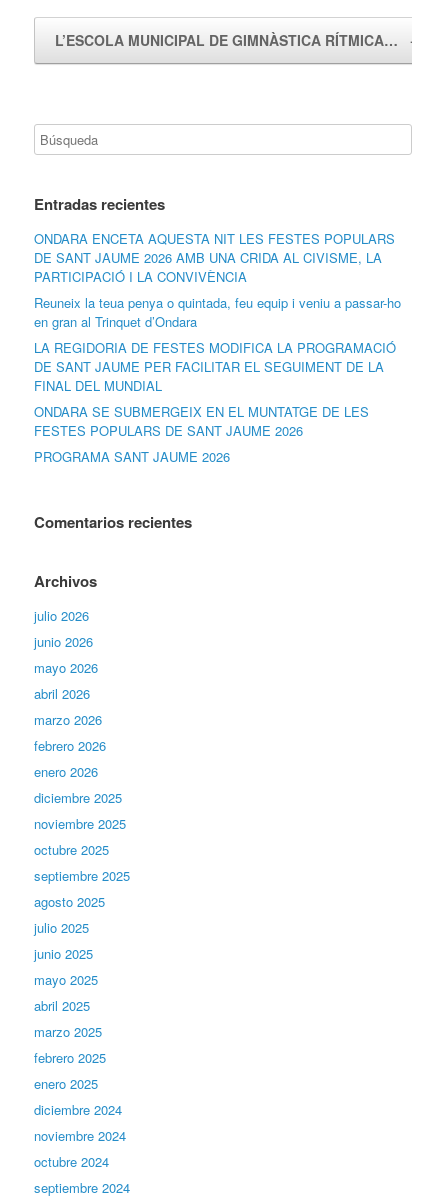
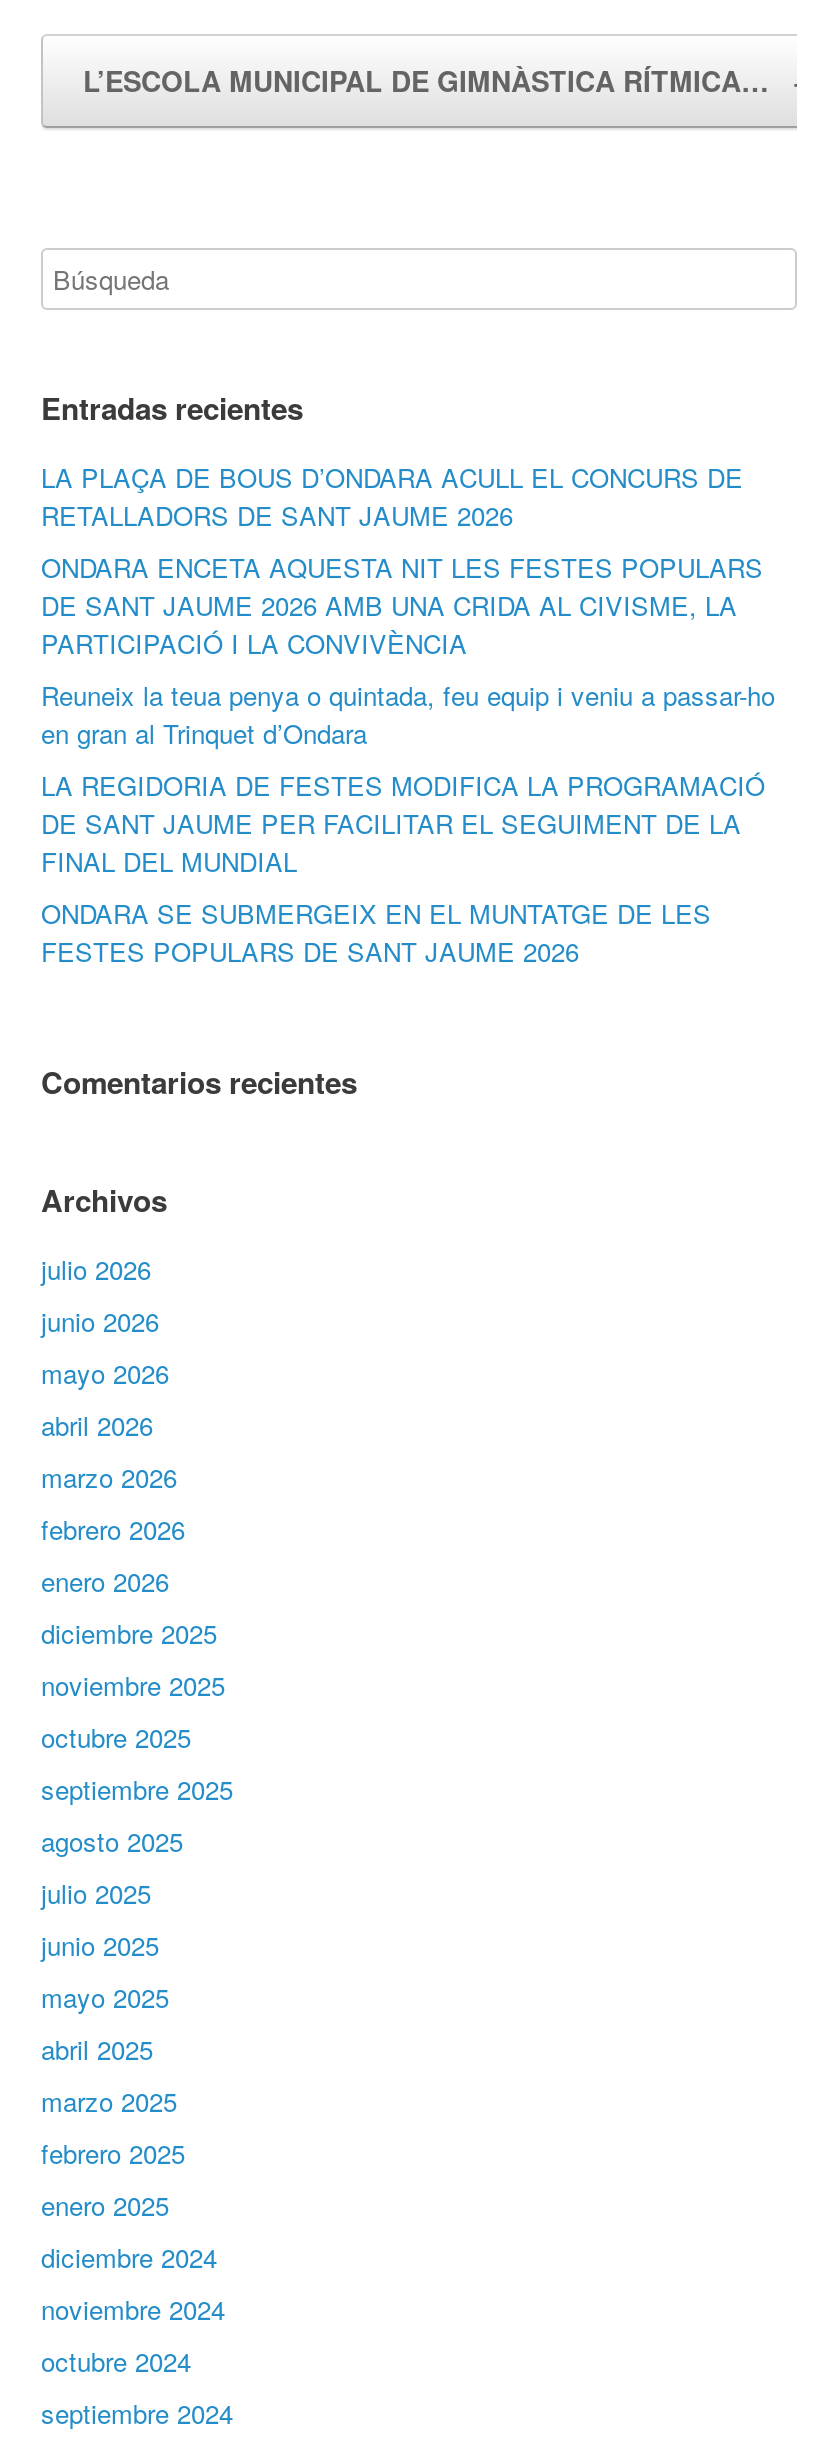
none -> [41,457,743,533] LA PLAÇA DE BOUS D’ONDARA ACULL EL CONCURS DE | RETALLADORS DE SANT JAUME 2026
moved [34,229,401,440] -> [41,547,775,969]: ONDARA ENCETA AQUESTA NIT LES FESTES POPULARS | DE SANT JAUME 2026 AMB UNA CRIDA AL CIVISME, LA | PARTICIPACIÓ I LA CONVIVÈNCIA | ... | ONDARA SE SUBMERGEIX EN EL MUNTATGE DE LES | FESTES POPULARS DE SANT JAUME 2026
[34,447,230,466] PROGRAMA SANT JAUME 2026 -> none

